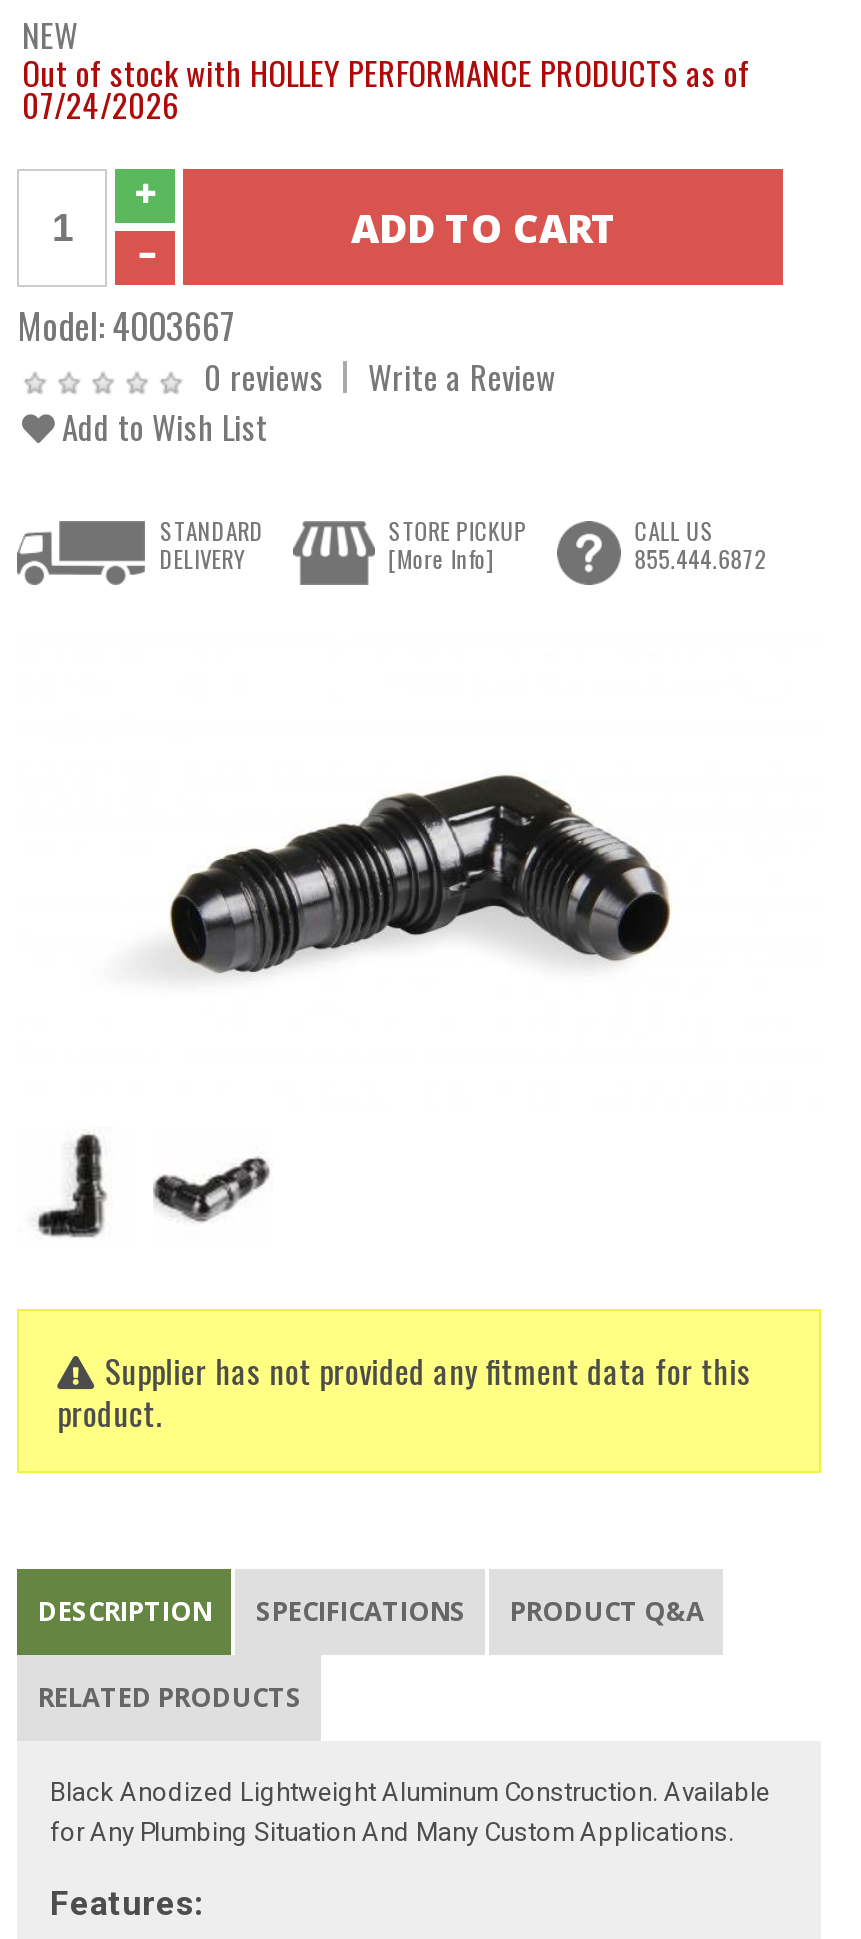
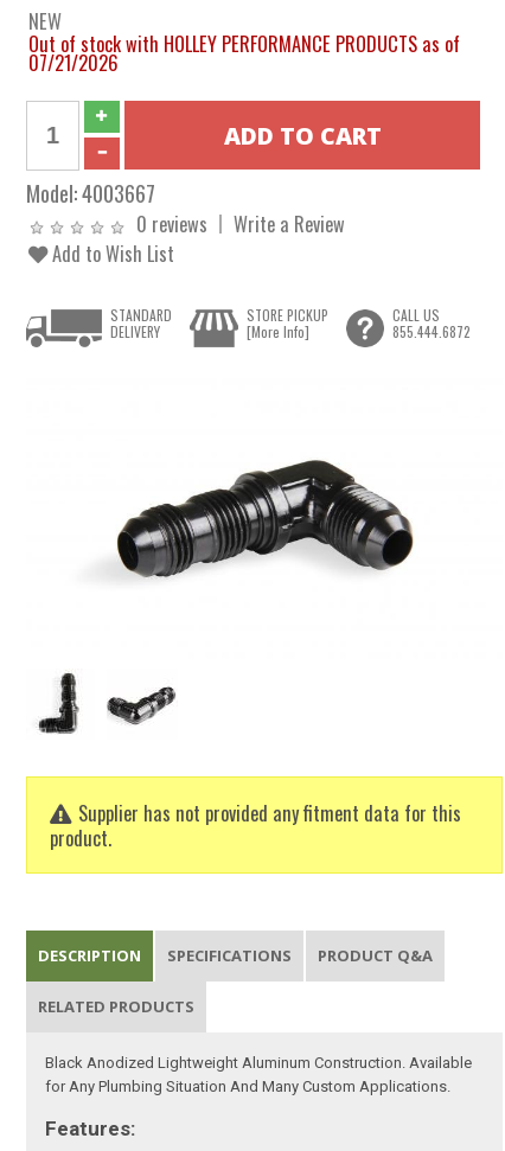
[22,79,180,129] 07/24/2026 -> [29,47,119,77] 07/21/2026

